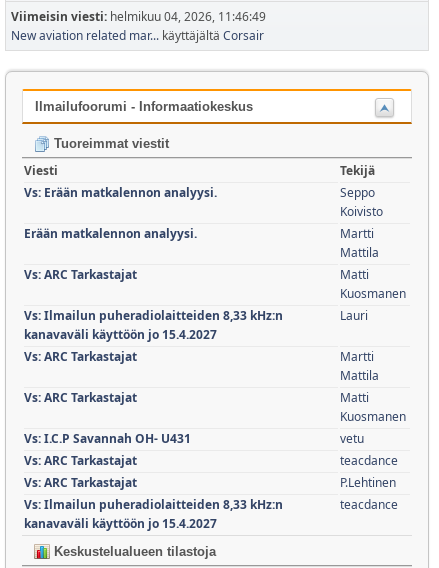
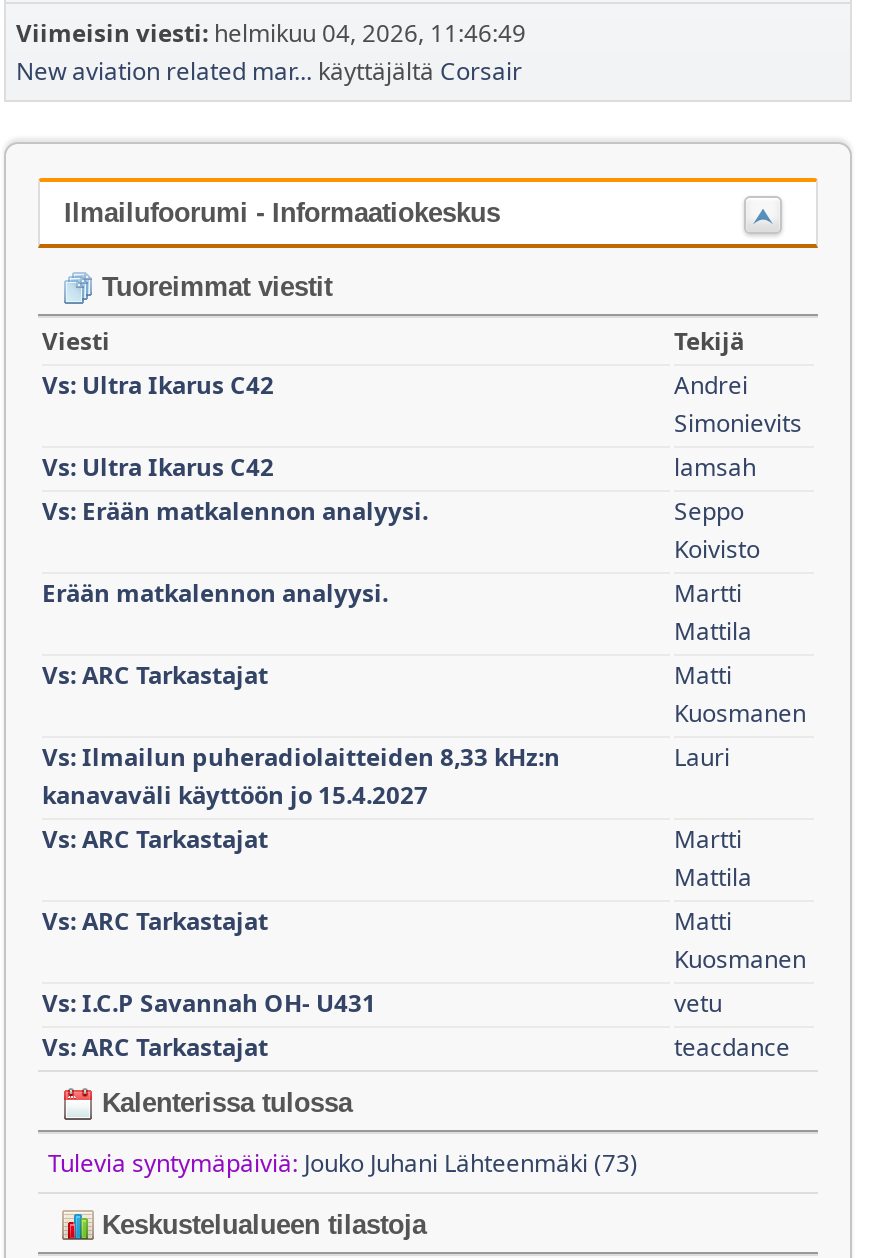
none -> [42,368,802,484] Vs: Ultra Ikarus C42 | Andrei | Simonievits | Vs: Ultra Ikarus C42 | lamsah
[24,474,396,532] Vs: ARC Tarkastajat | P.Lehtinen | Vs: Ilmailun puheradiolaitteiden 8,33 kHz:n | kanavaväli käyttöön jo 15.4.2027 -> [94,1088,352,1118] Kalenterissa tulossa
[340,496,398,513] teacdance -> [48,1146,638,1180] Tulevia syntymäpäiviä: Jouko Juhani Lähteenmäki (73)

